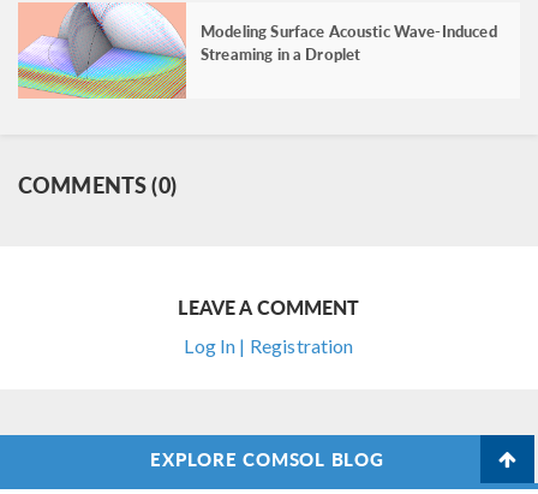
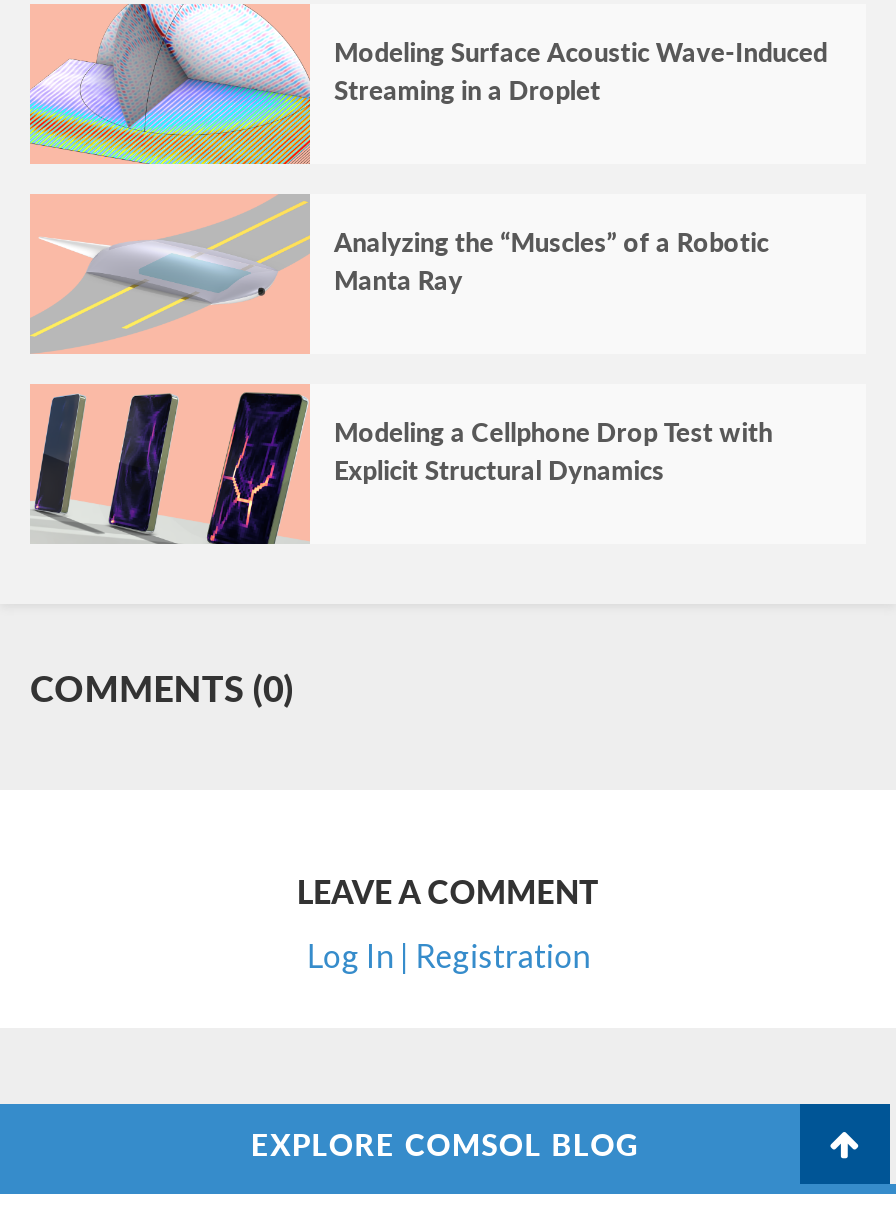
none -> [30,194,769,354] [image] | Analyzing the “Muscles” of a Robotic | Manta Ray
none -> [30,384,772,546] [image] | Modeling a Cellphone Drop Test with | Explicit Structural Dynamics

